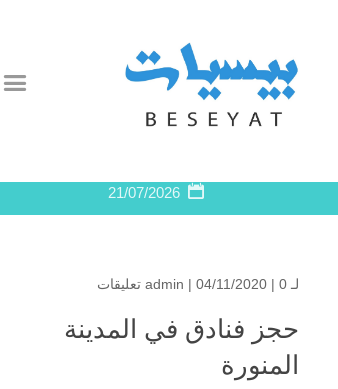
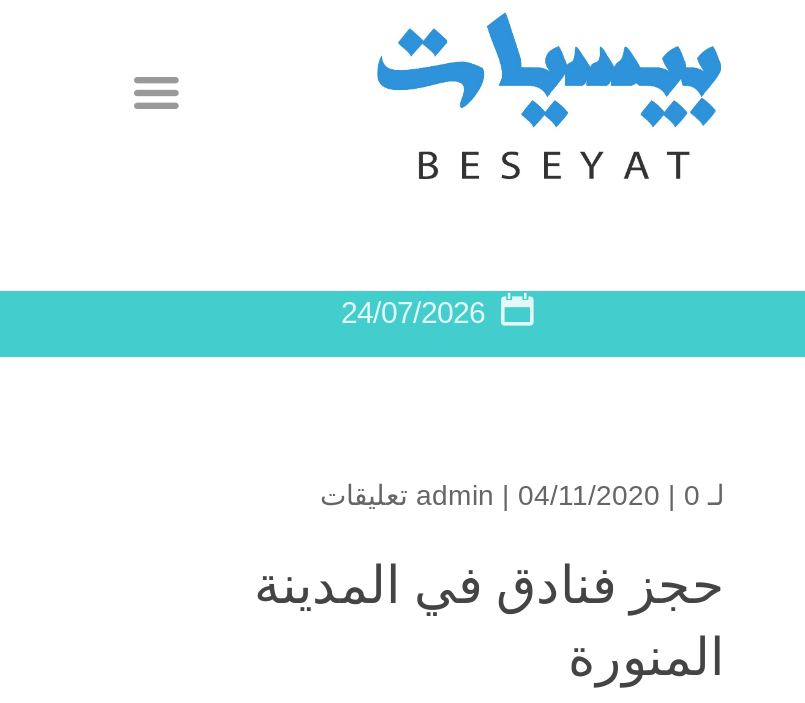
[107,184,179,201] 21/07/2026 -> [341,295,485,329] 24/07/2026

